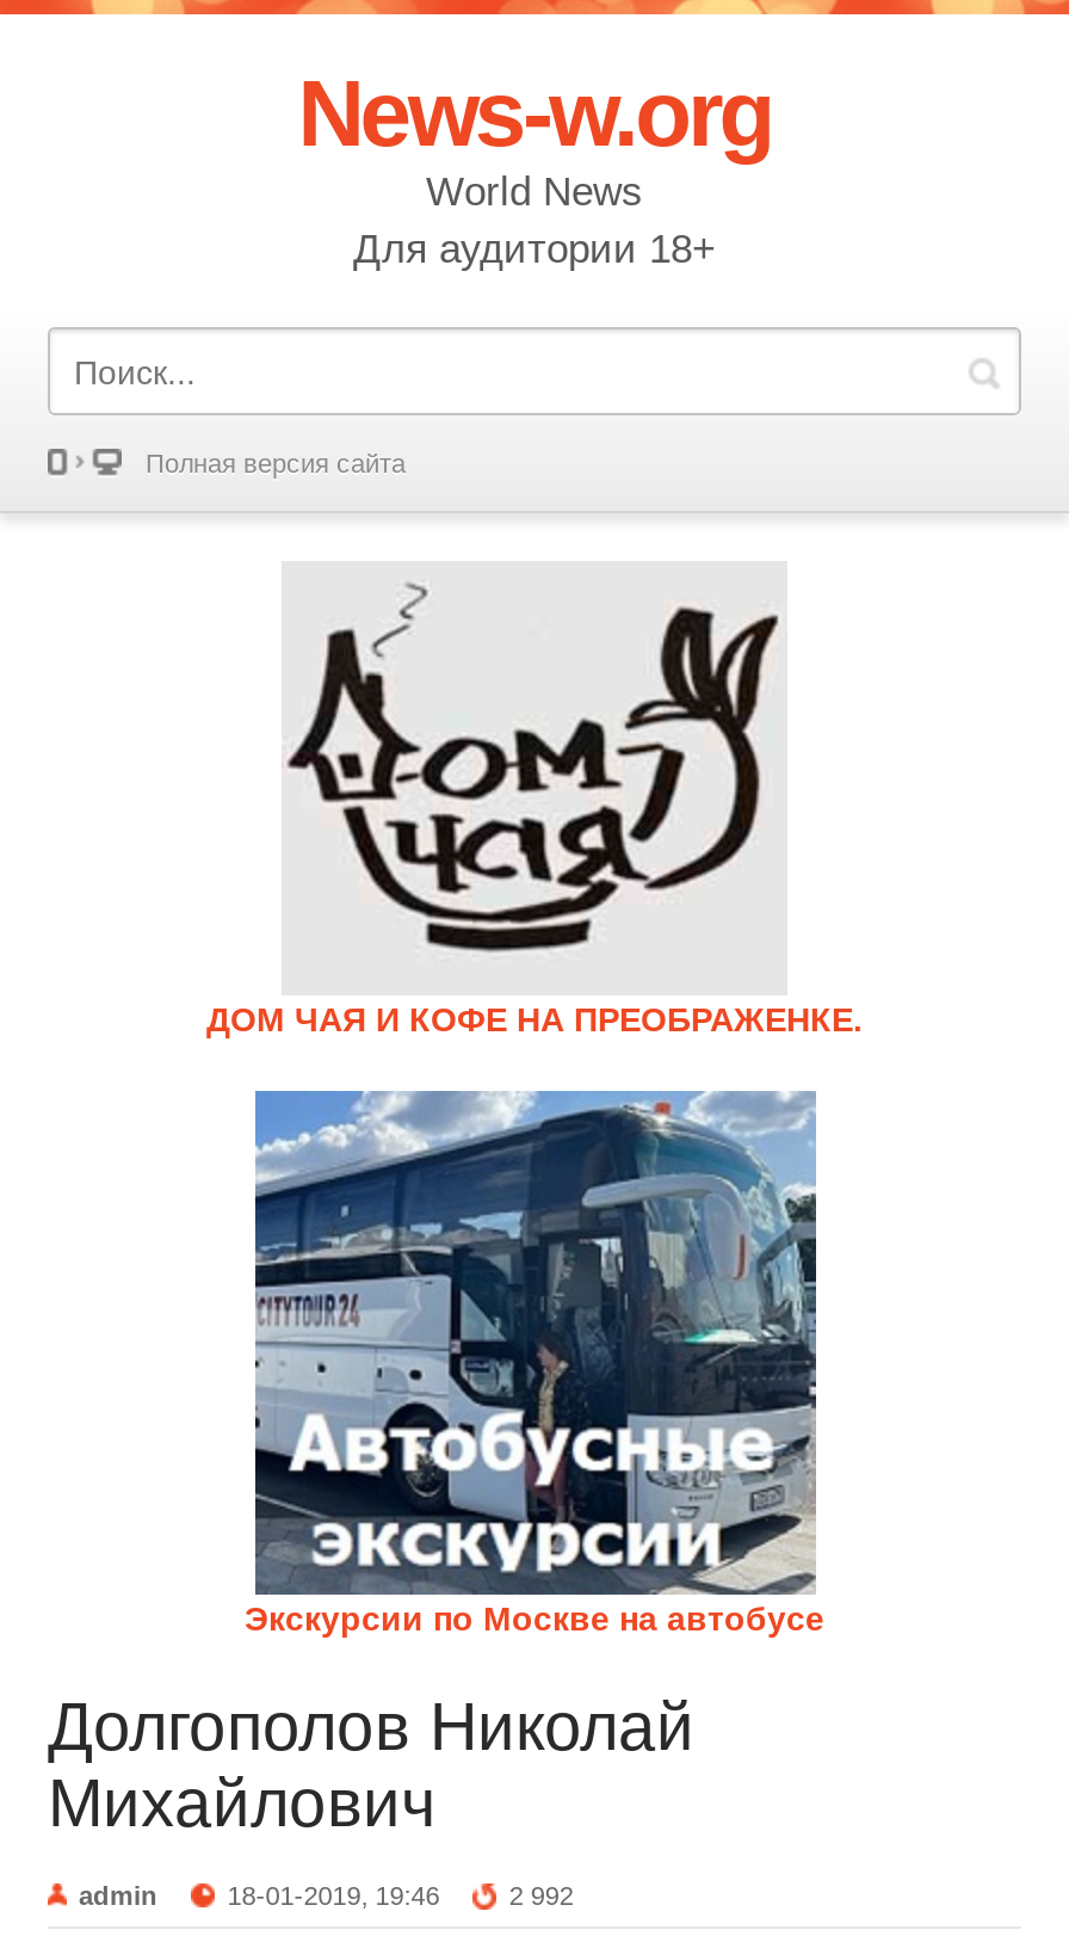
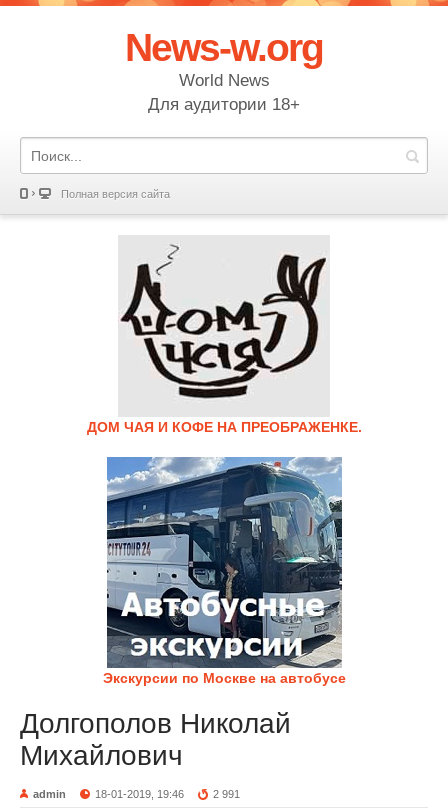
[509,1881,574,1910] 2 992 -> [213,788,240,800] 2 991

